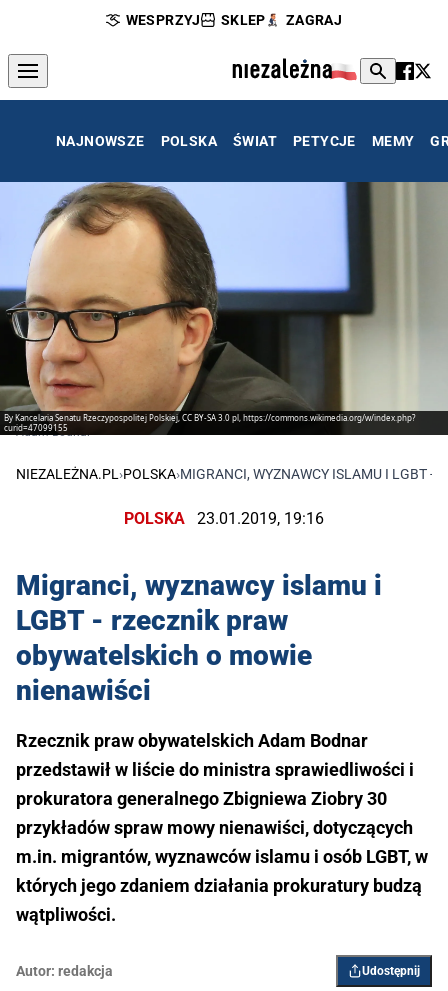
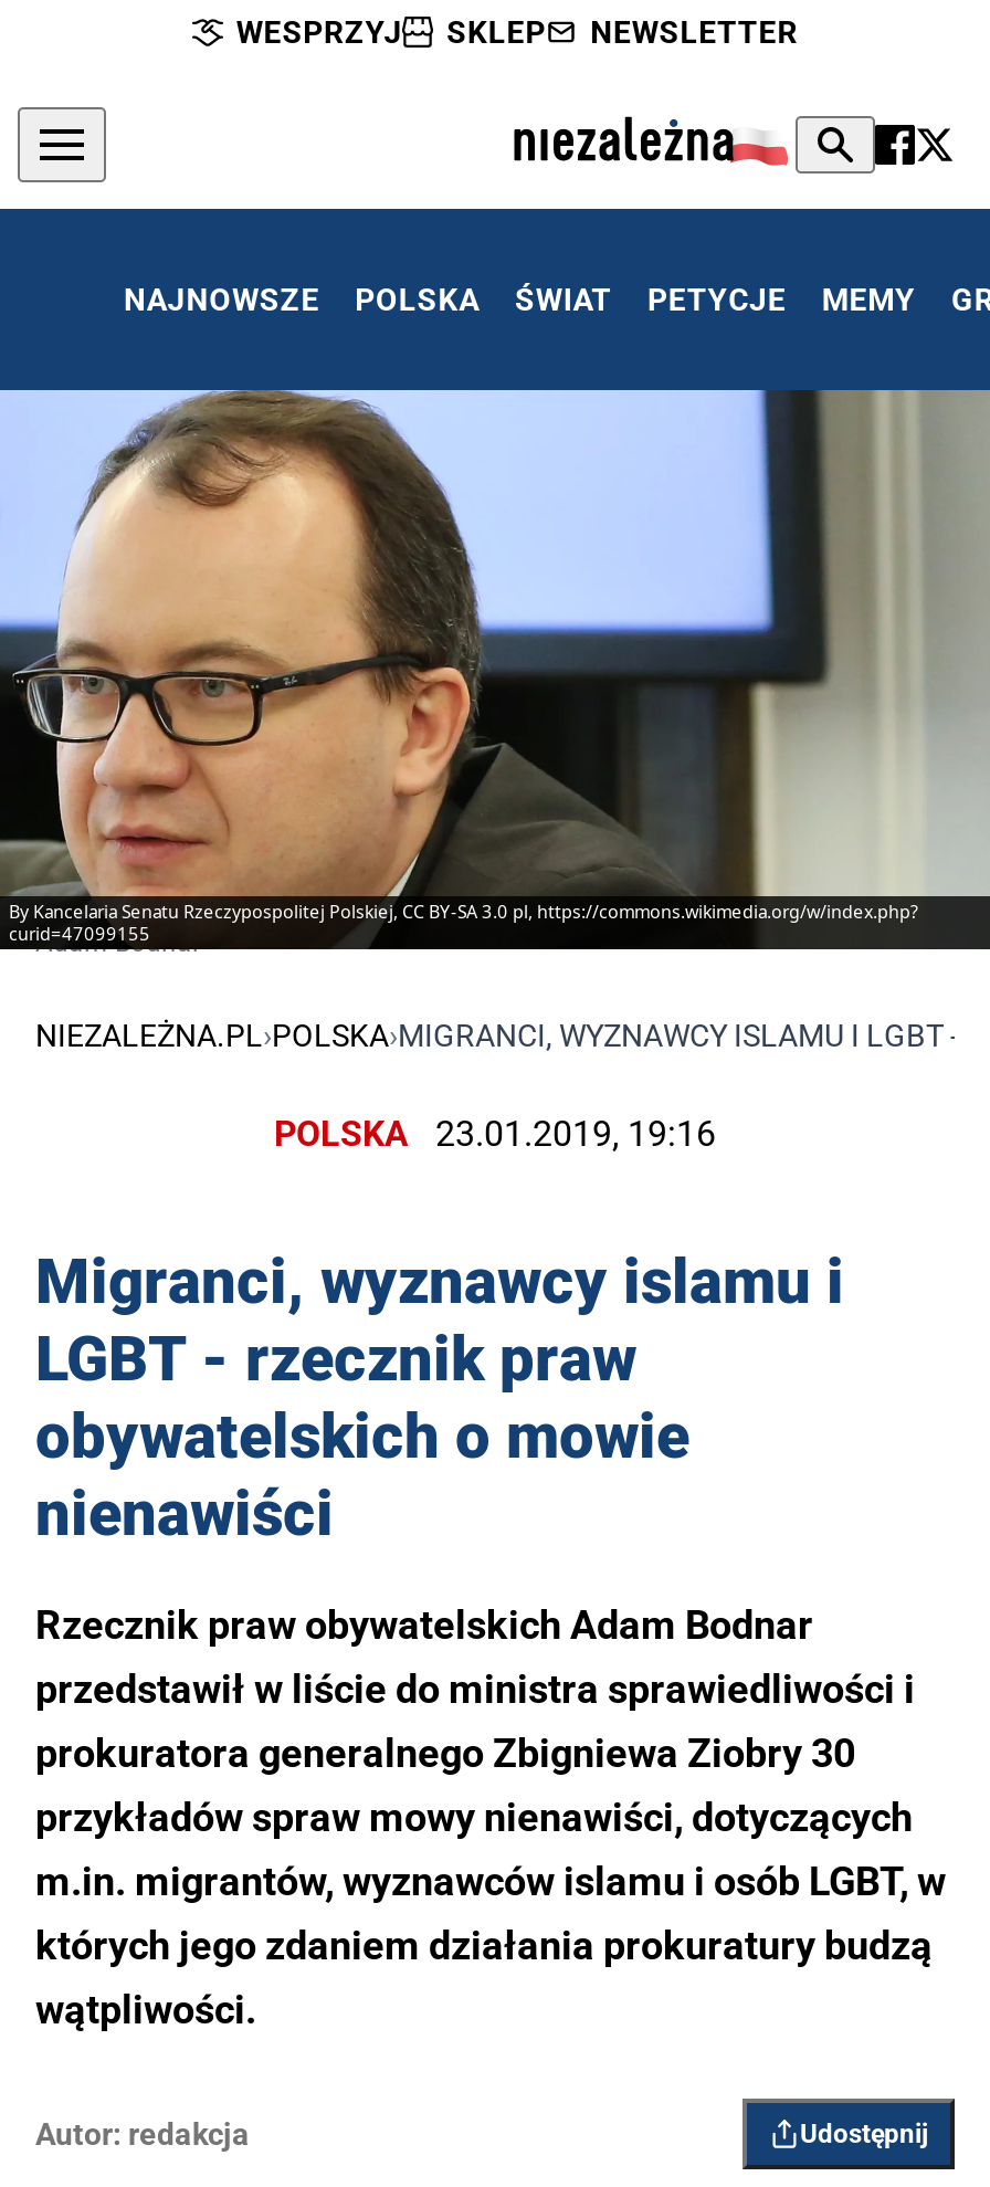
[286,12,342,28] ZAGRAJ -> [590,14,798,50] NEWSLETTER

